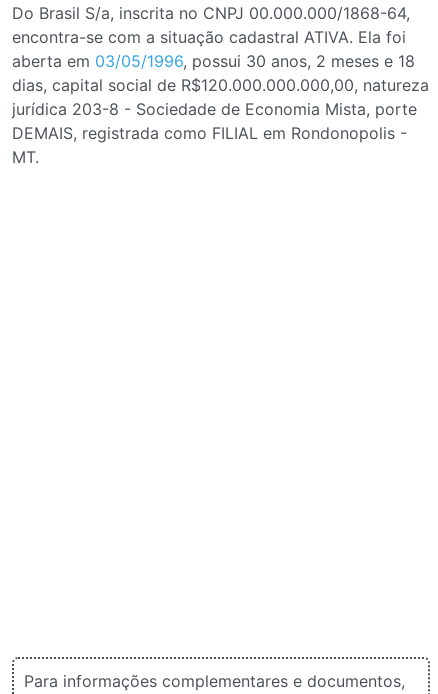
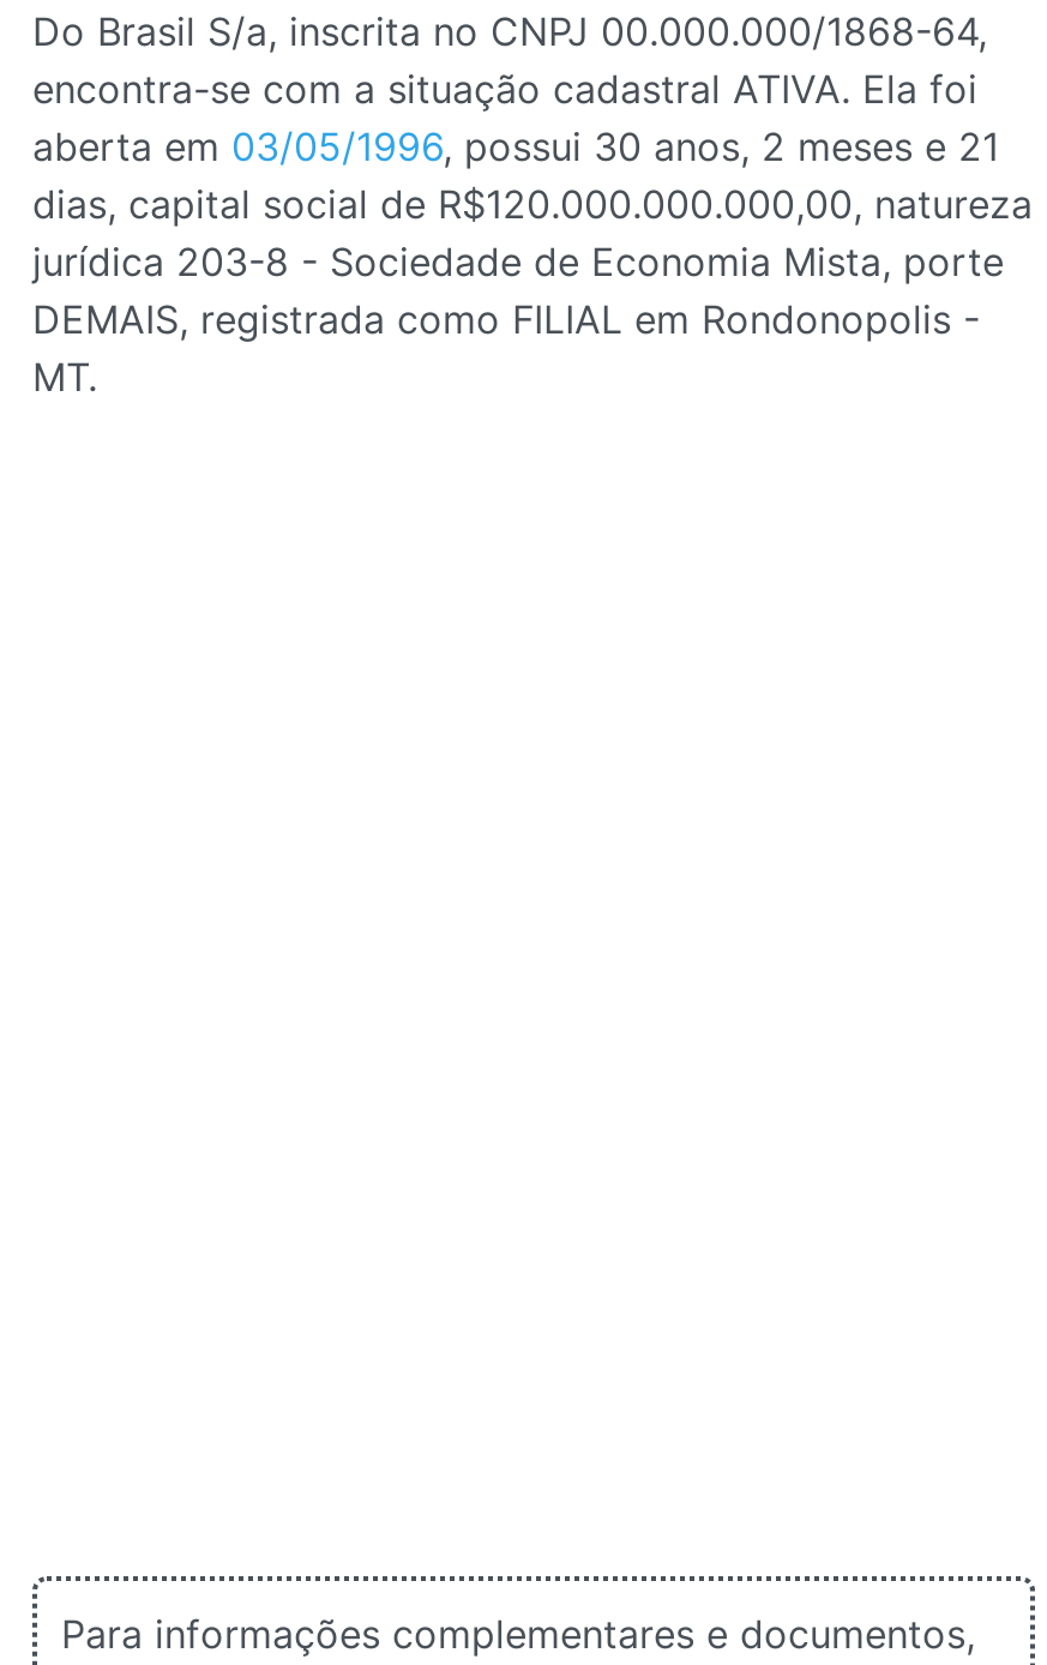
[12,51,415,71] aberta em 03/05/1996, possui 30 anos, 2 meses e 18 -> [32,122,999,170] aberta em 03/05/1996, possui 30 anos, 2 meses e 21

